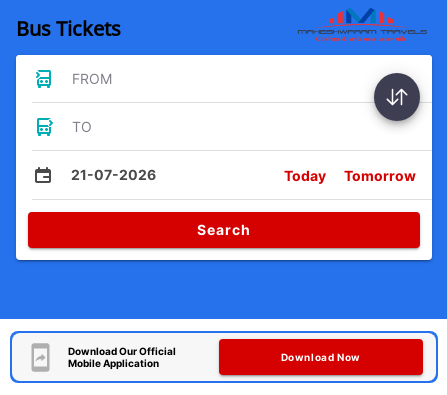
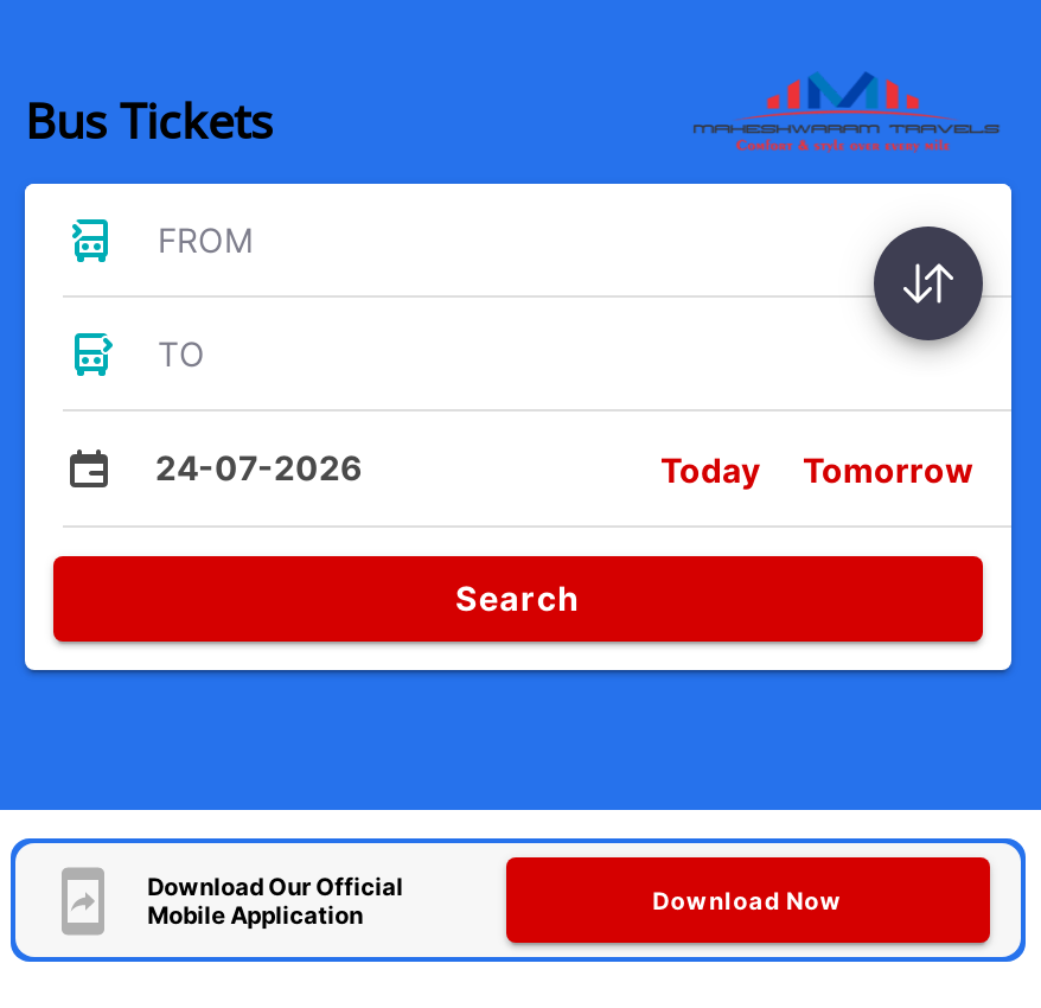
[71,166,156,183] 21-07-2026 -> [155,447,362,487] 24-07-2026

